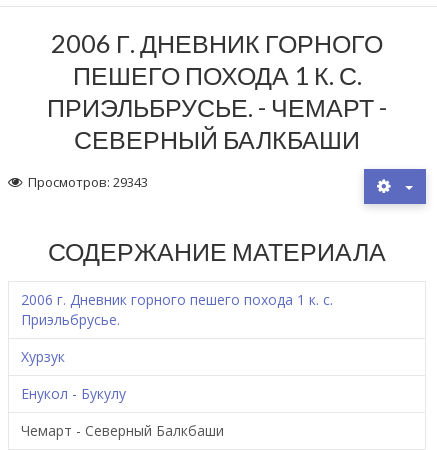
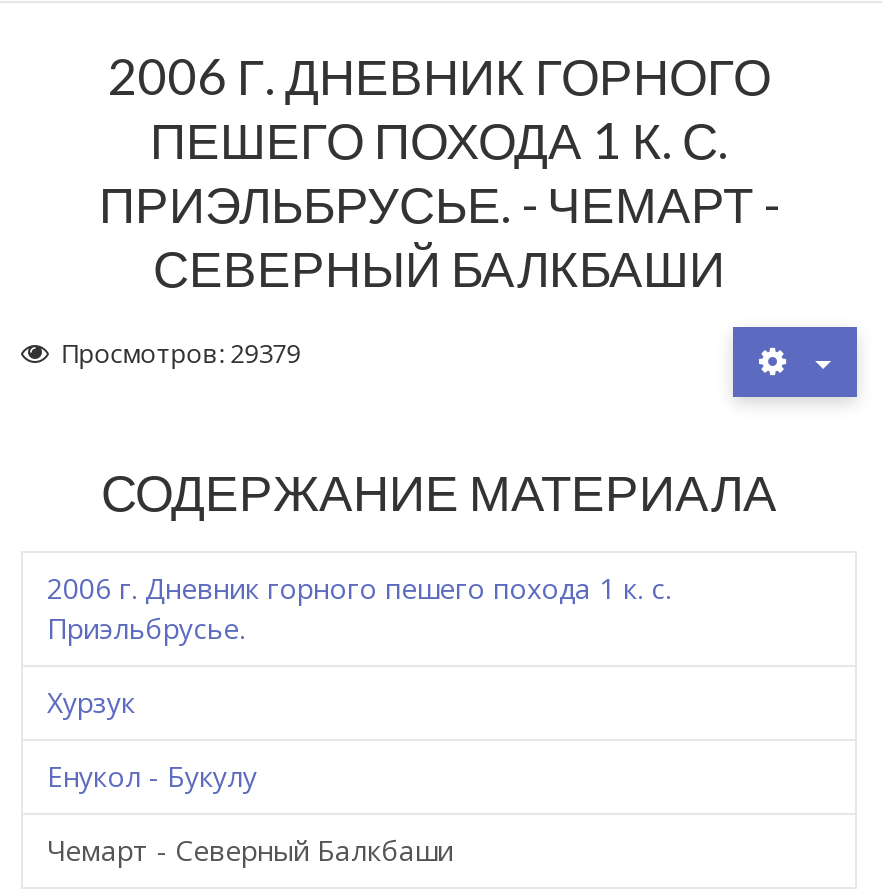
[28,173,148,191] Просмотров: 29343 -> [61,335,301,371] Просмотров: 29379

